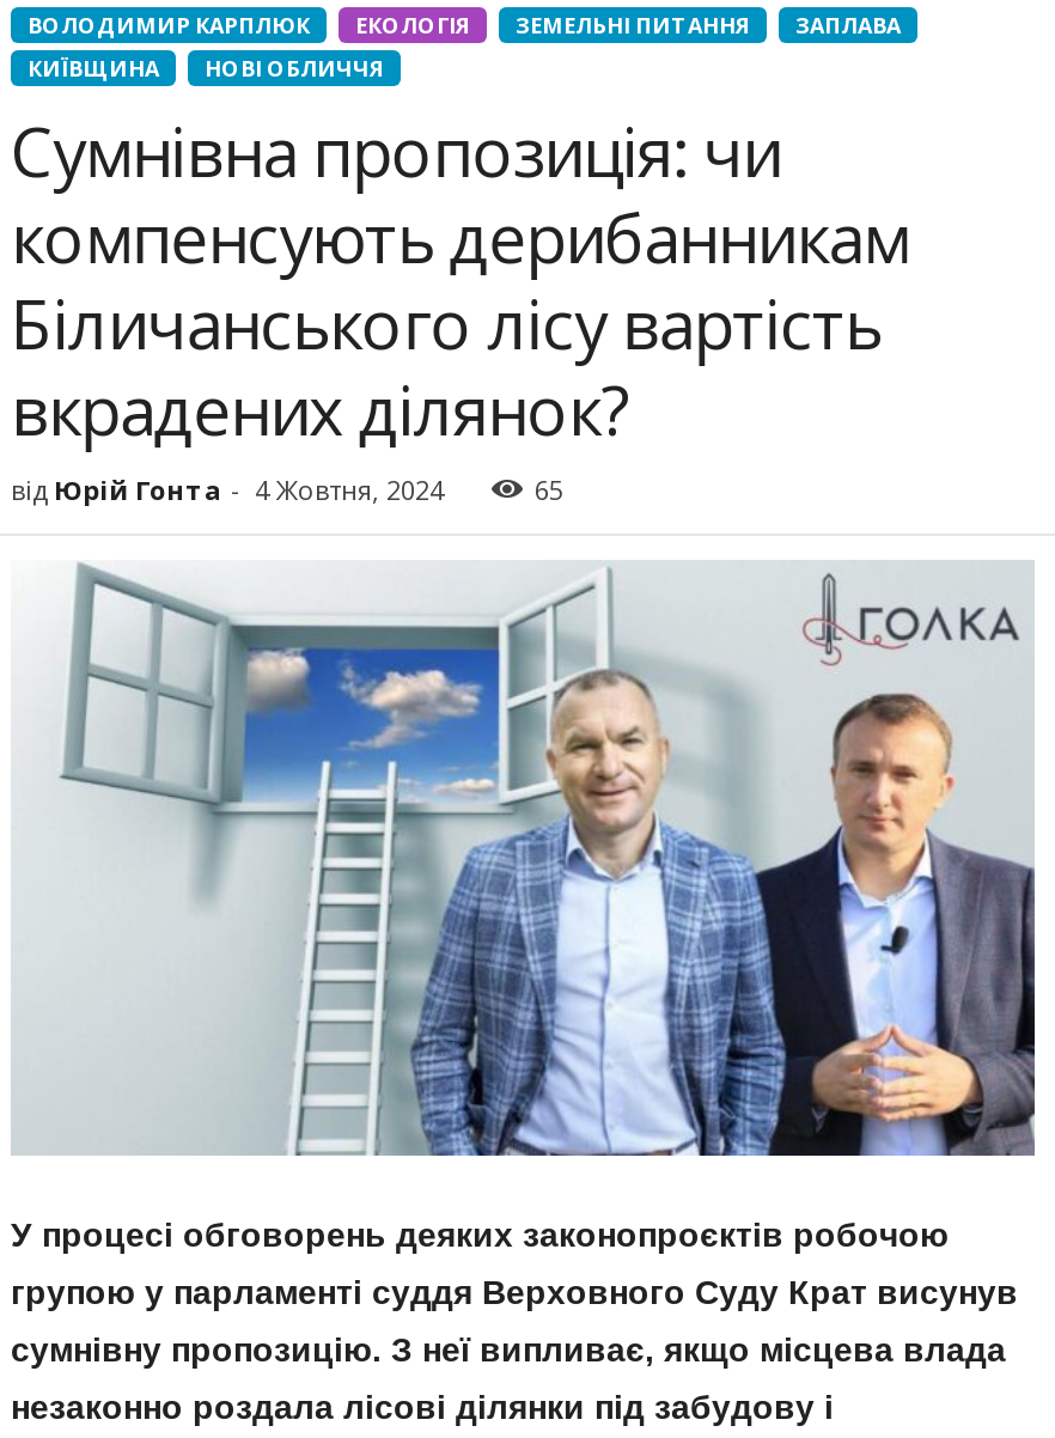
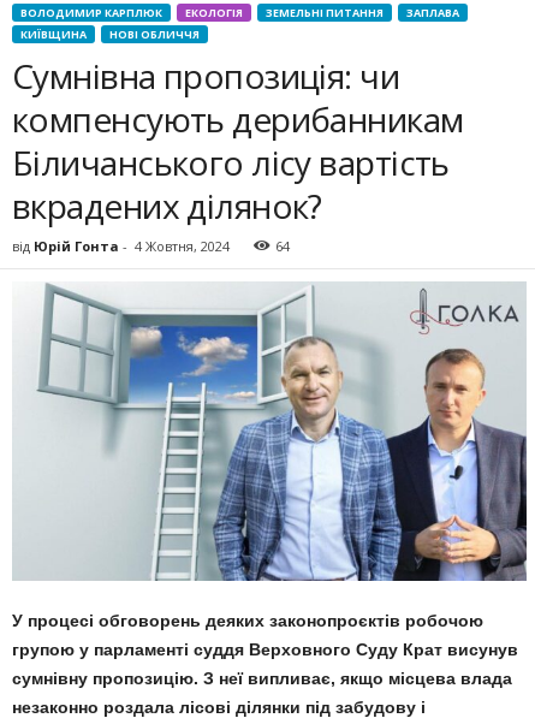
[535,471,563,507] 65 -> [275,237,290,255] 64

